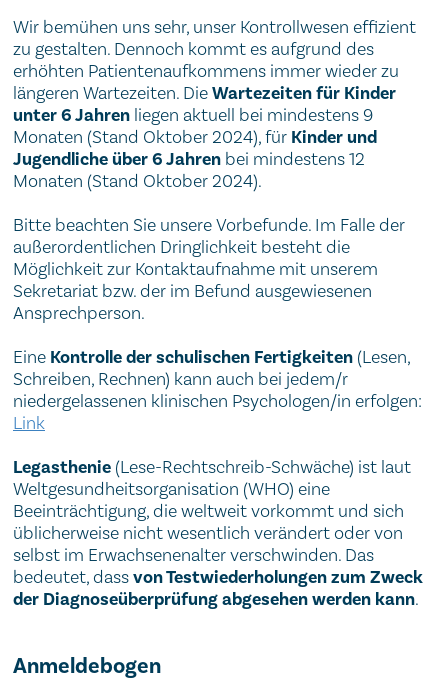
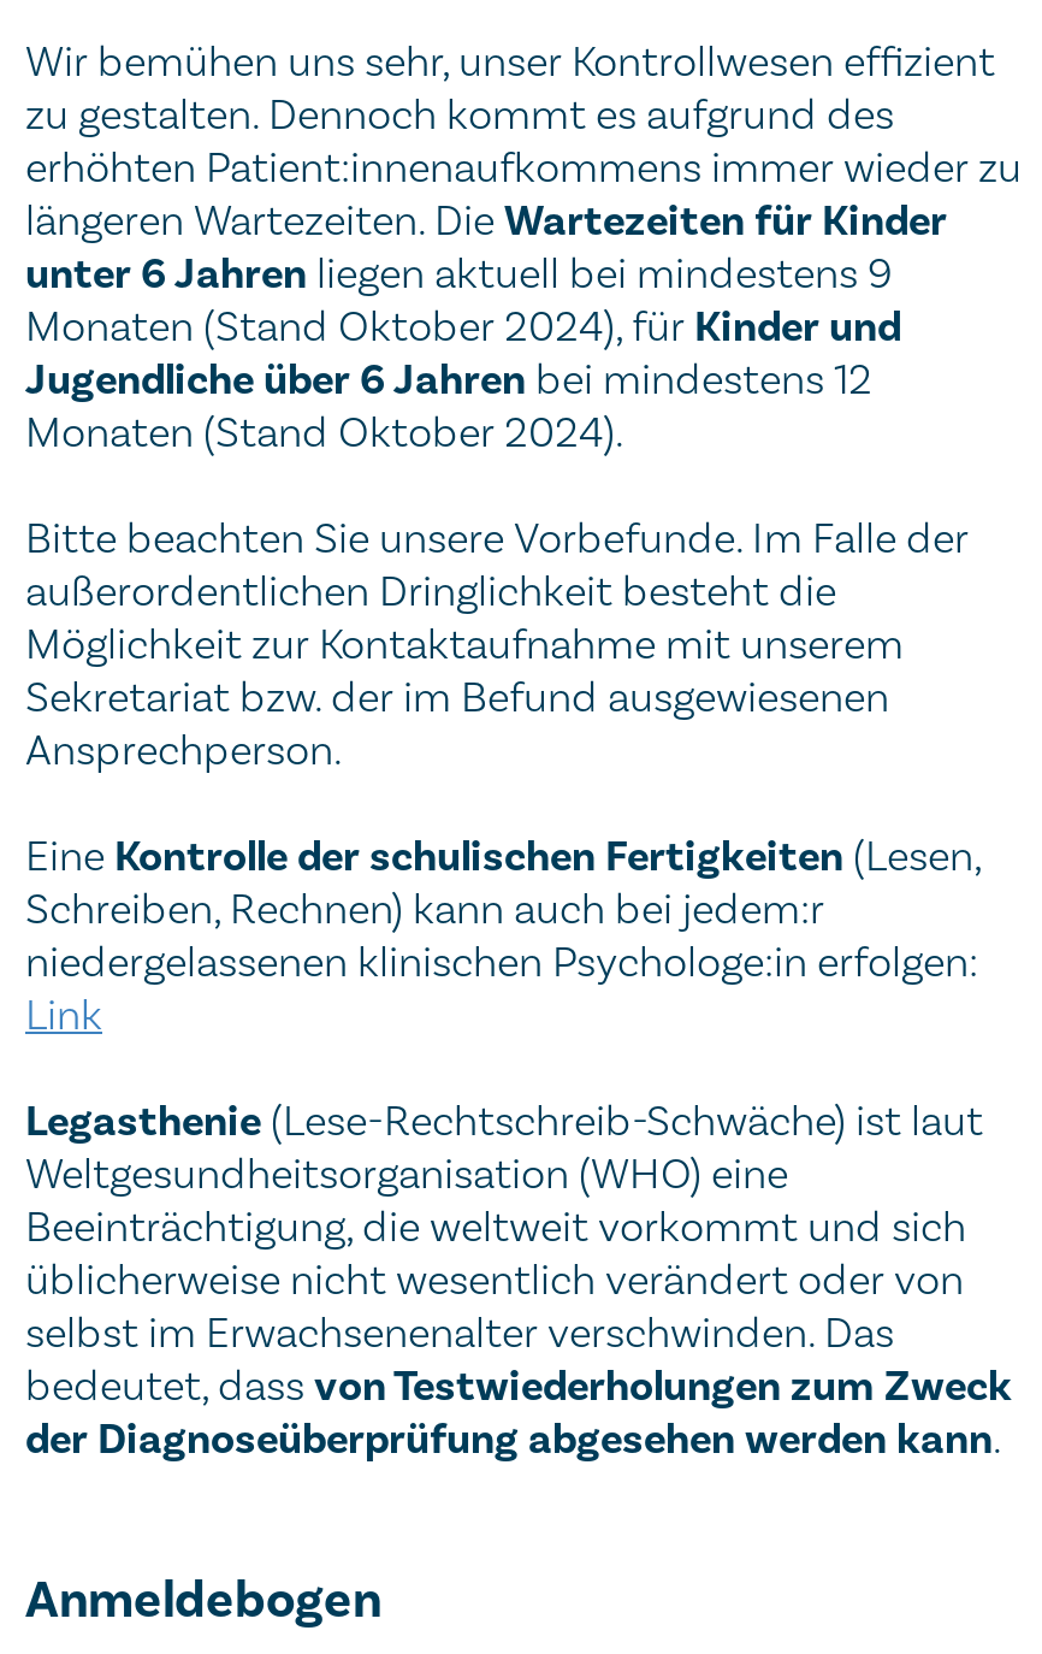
[13,60,399,81] erhöhten Patientenaufkommens immer wieder zu -> [25,142,1022,192] erhöhten Patient:innenaufkommens immer wieder zu
[13,368,348,389] Schreiben, Rechnen) kann auch bei jedem/r -> [25,883,824,934] Schreiben, Rechnen) kann auch bei jedem:r
[13,390,422,411] niedergelassenen klinischen Psychologen/in erfolgen: -> [25,936,978,987] niedergelassenen klinischen Psychologe:in erfolgen:

